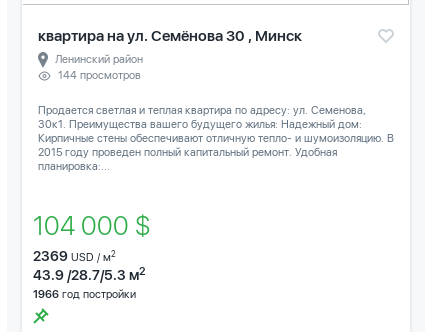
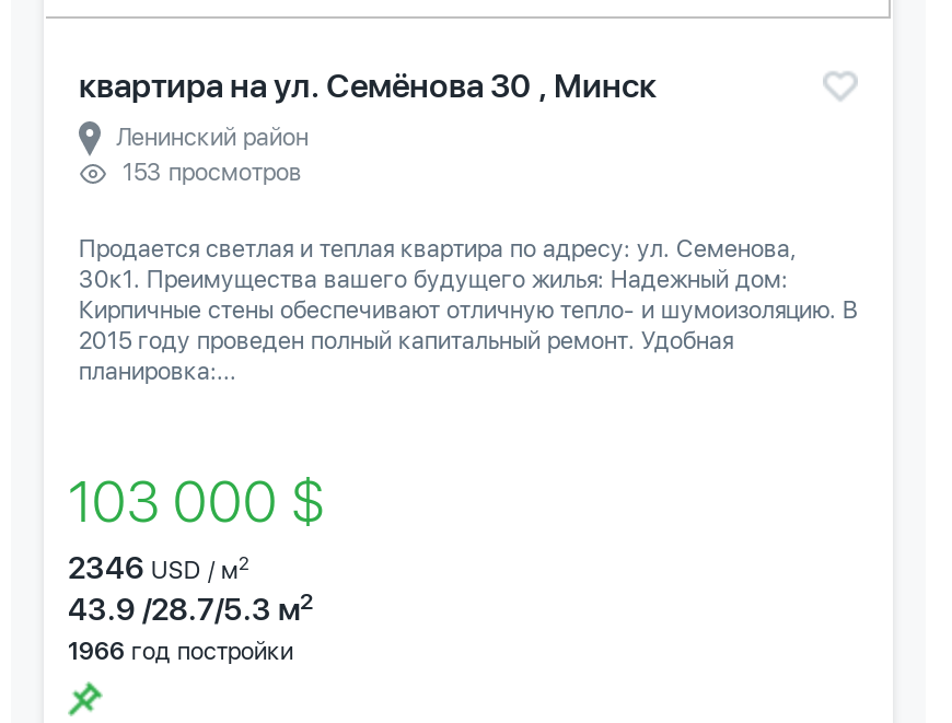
[58,69,141,82] 144 просмотров -> [123,159,302,188] 153 просмотров
[33,210,162,241] 104 000 $ -> [68,468,350,536] 103 000 $
[33,248,116,264] 2369 USD / м2 -> [68,551,249,586] 2346 USD / м2

